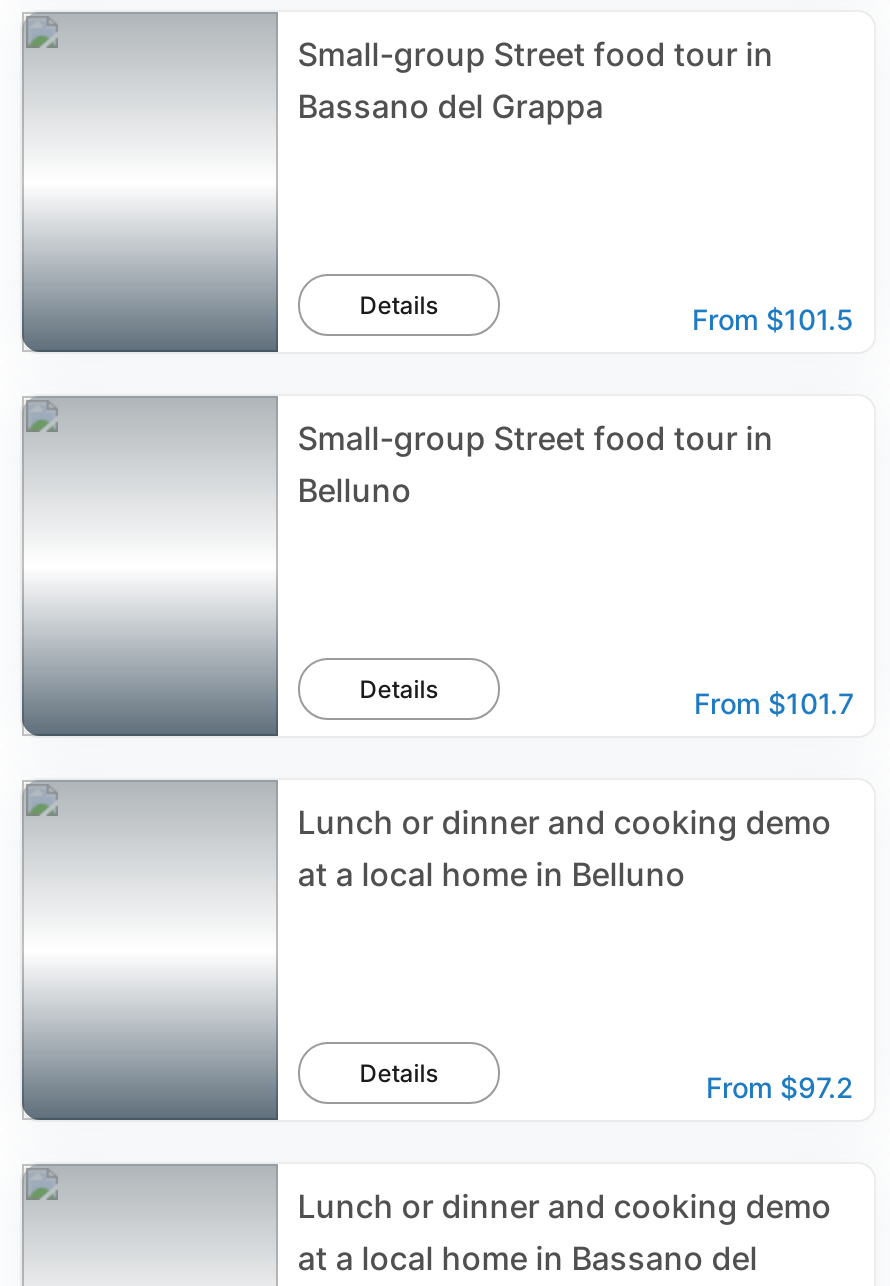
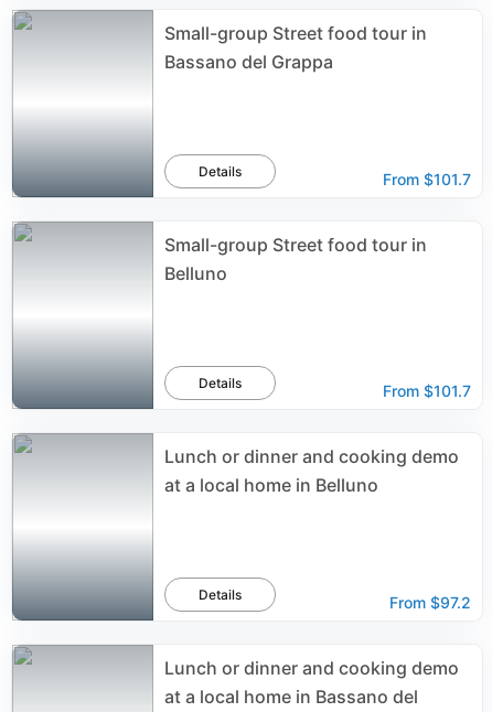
[692,302,854,336] From $101.5 -> [383,170,471,188] From $101.7

